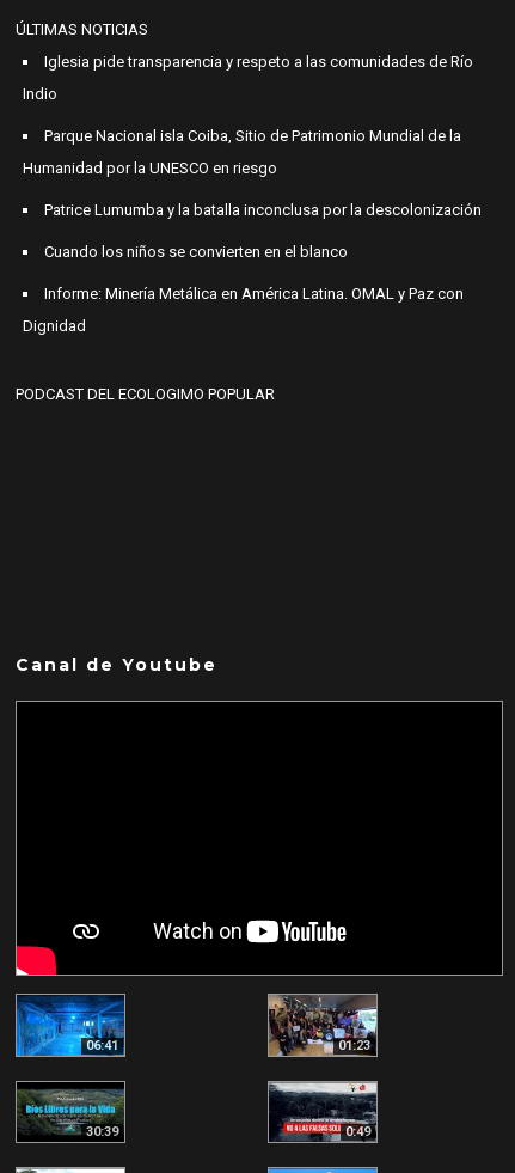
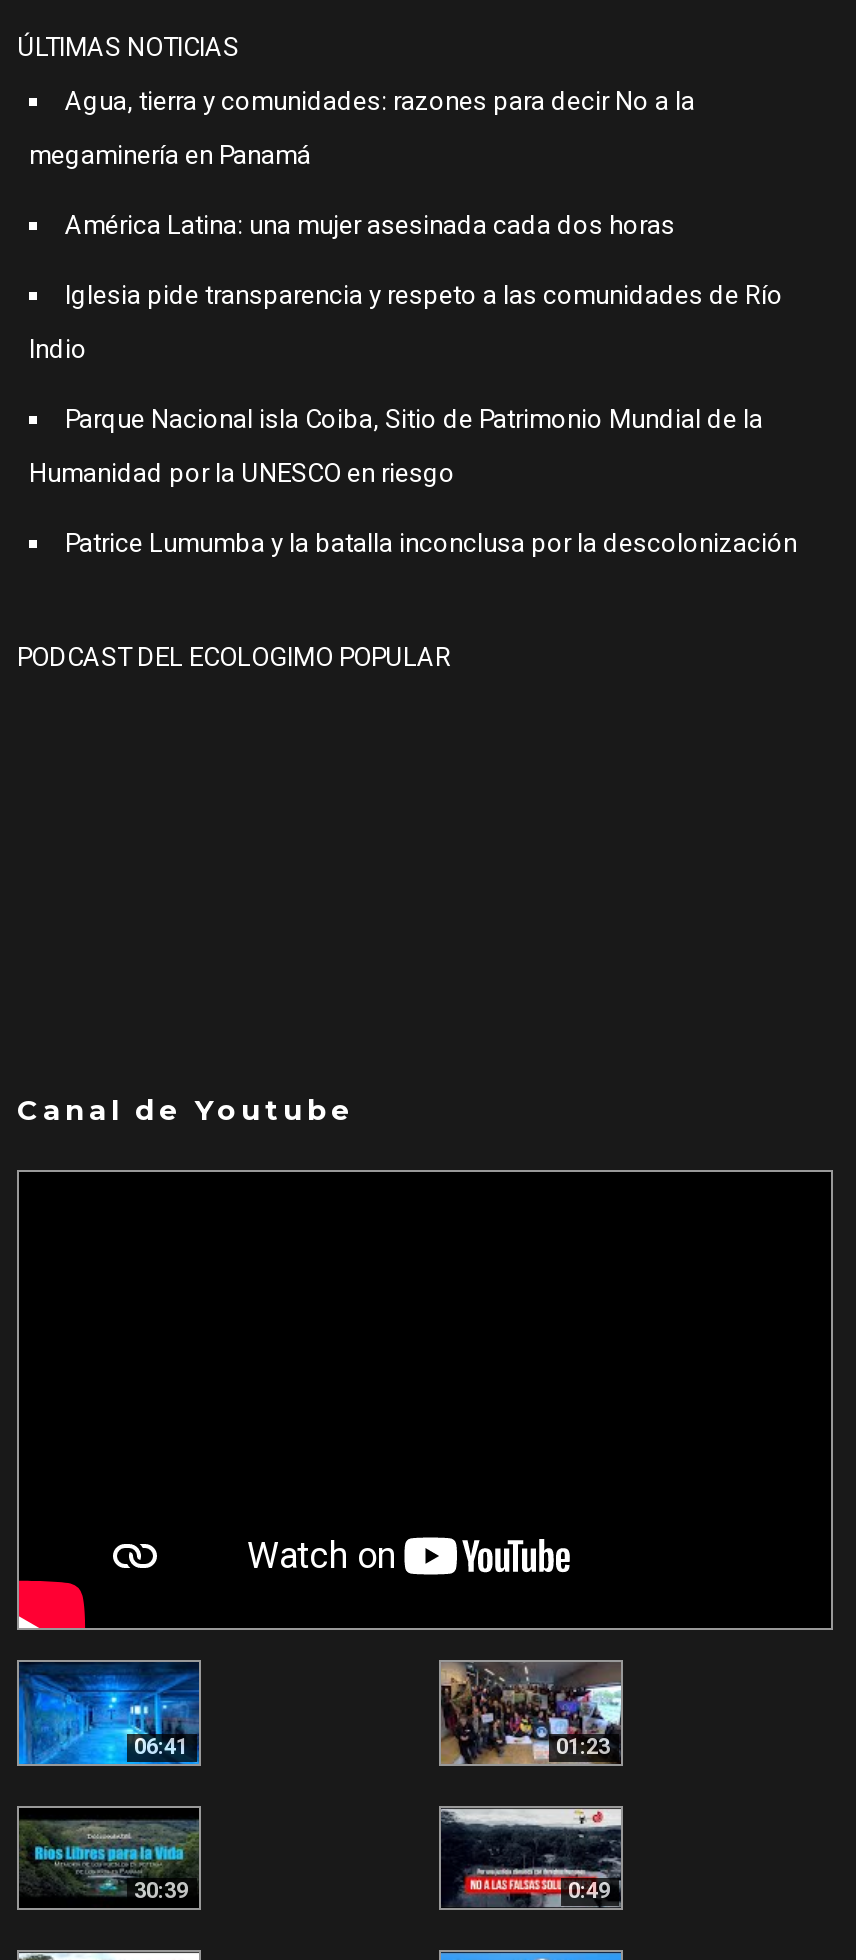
none -> [29,86,695,240] Agua, tierra y comunidades: razones para decir No a la | megaminería en Panamá | América Latina: una mujer asesinada cada dos horas
moved [23,53,482,219] -> [29,280,797,558]: Iglesia pide transparencia y respeto a las comunidades de Río | Indio | Parque Nacional isla Coiba, Sitio de Patrimonio Mundial de la | Humanidad por la UNESCO en riesgo | Patrice Lumumba y la batalla inconclusa por la descolonización
[23,243,464,335] Cuando los niños se convierten en el blanco | Informe: Minería Metálica en América Latina. OMAL y Paz con | Dignidad -> none

